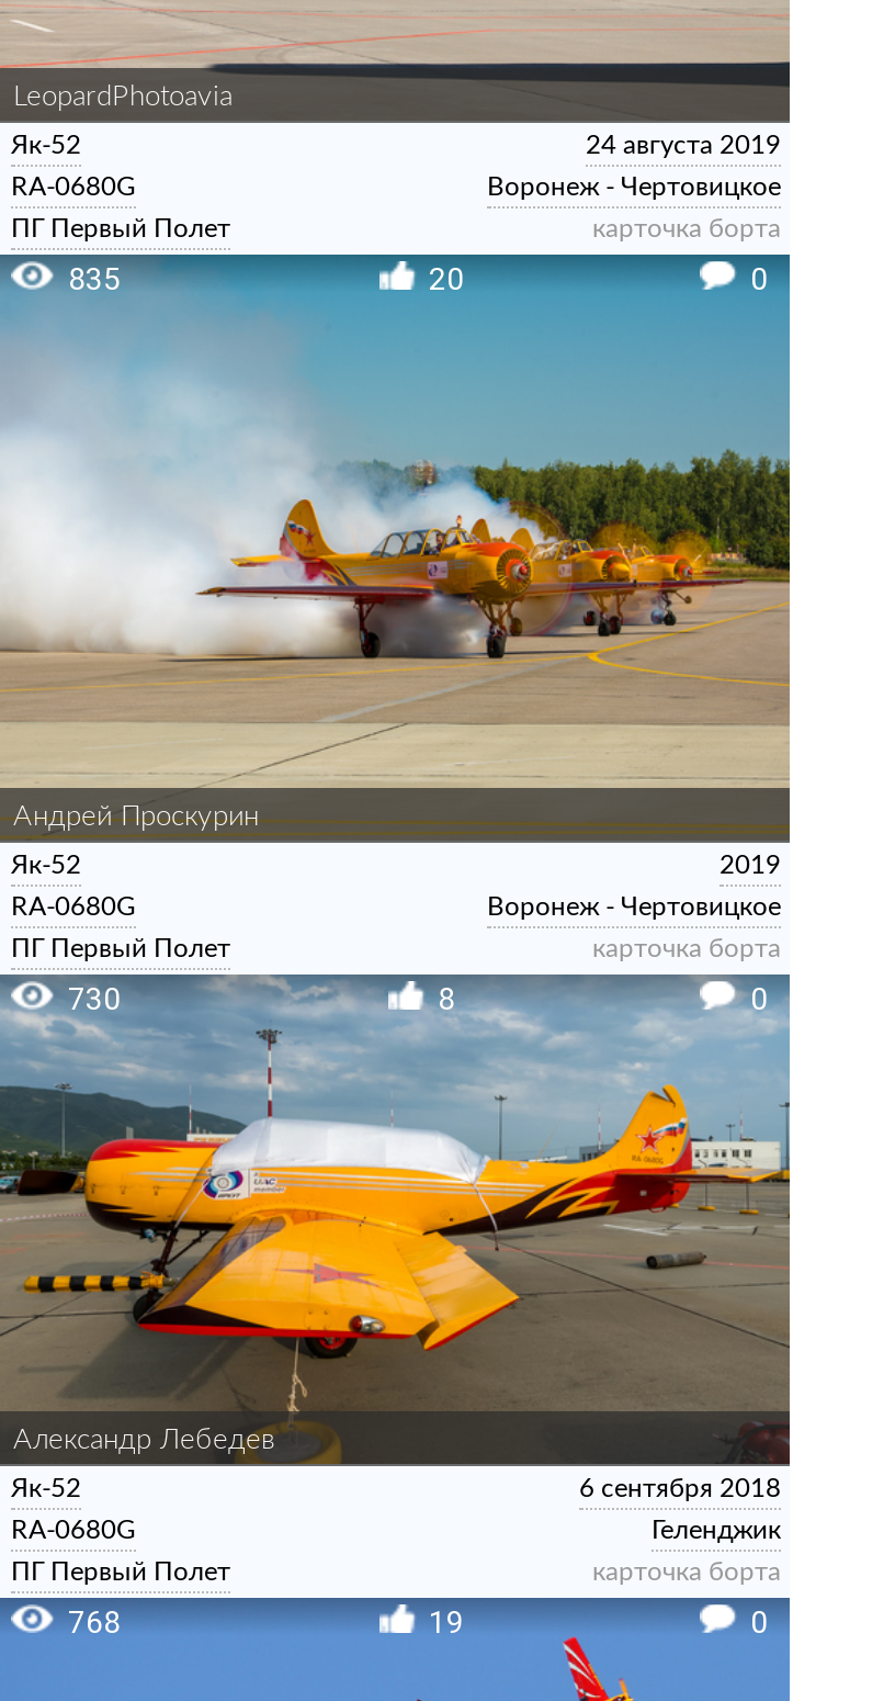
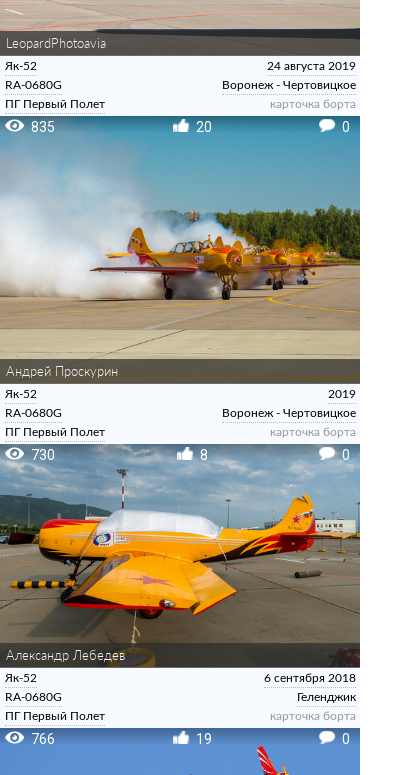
[55,1604,121,1640] 768 -> [25,731,55,747] 766

